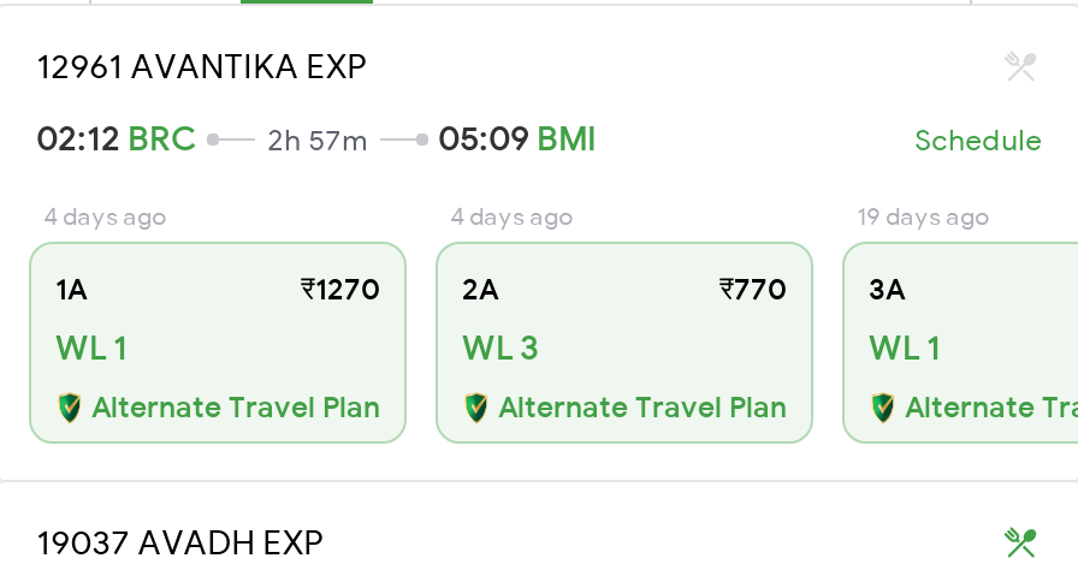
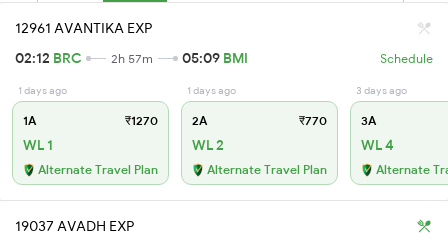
[43,201,166,232] 4 days ago -> [18,84,67,97] 1 days ago
[450,201,573,232] 4 days ago -> [187,84,236,97] 1 days ago
[857,201,989,232] 19 days ago -> [356,84,407,97] 3 days ago
[462,326,539,369] WL 3 -> [192,136,224,154] WL 2
[869,326,941,369] WL 1 -> [361,136,394,154] WL 4

